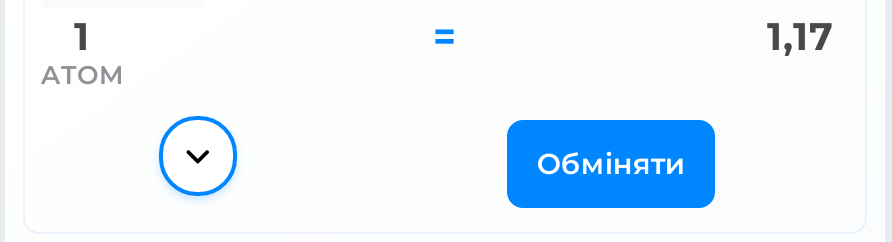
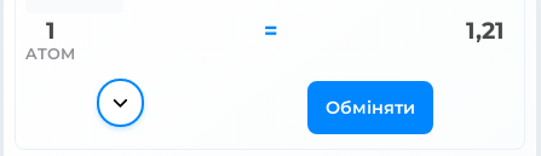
[767,12,833,60] 1,17 -> [466,16,505,45] 1,21

